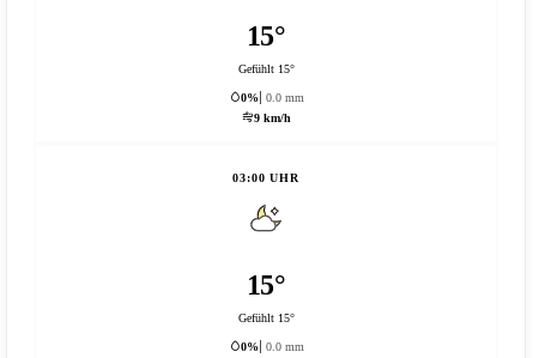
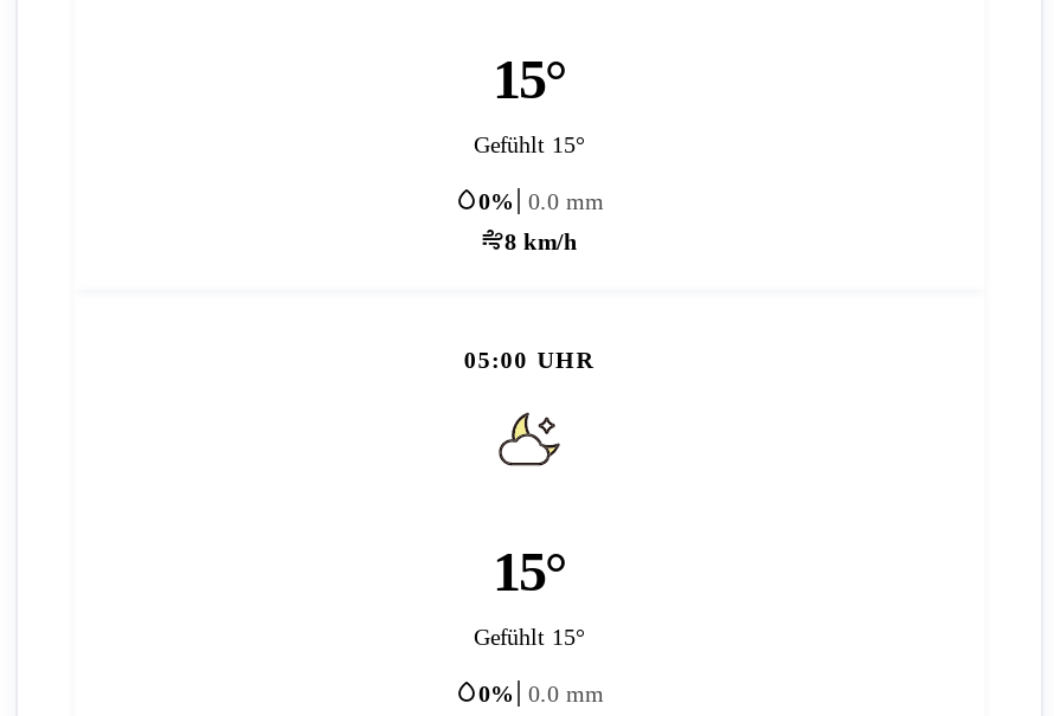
[253,111,290,124] 9 km/h -> [504,227,578,253] 8 km/h
[233,171,299,184] 03:00 UHR -> [464,346,595,372] 05:00 UHR

